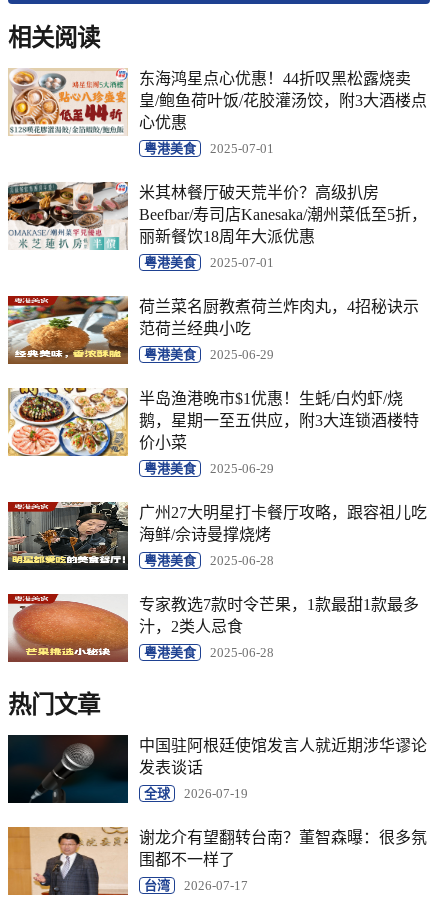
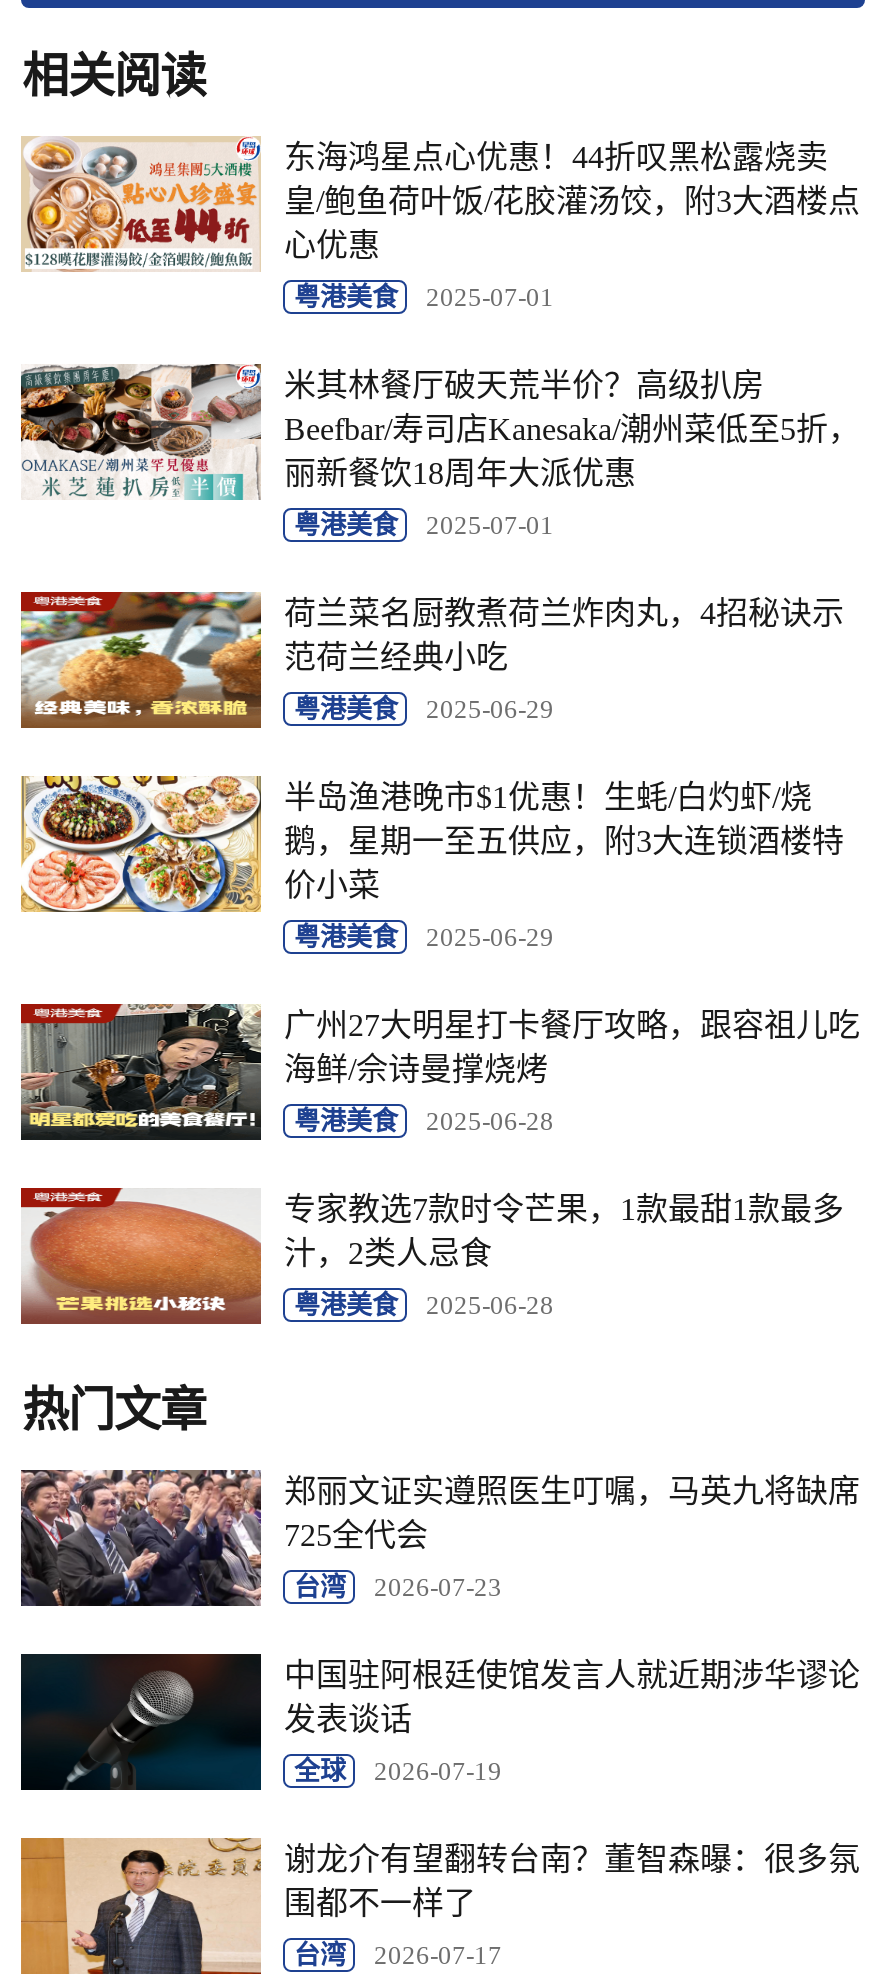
none -> [19,1468,860,1608] [image] | 郑丽文证实遵照医生叮嘱，马英九将缺席 | 725全代会 | 台湾 | 2026-07-23

